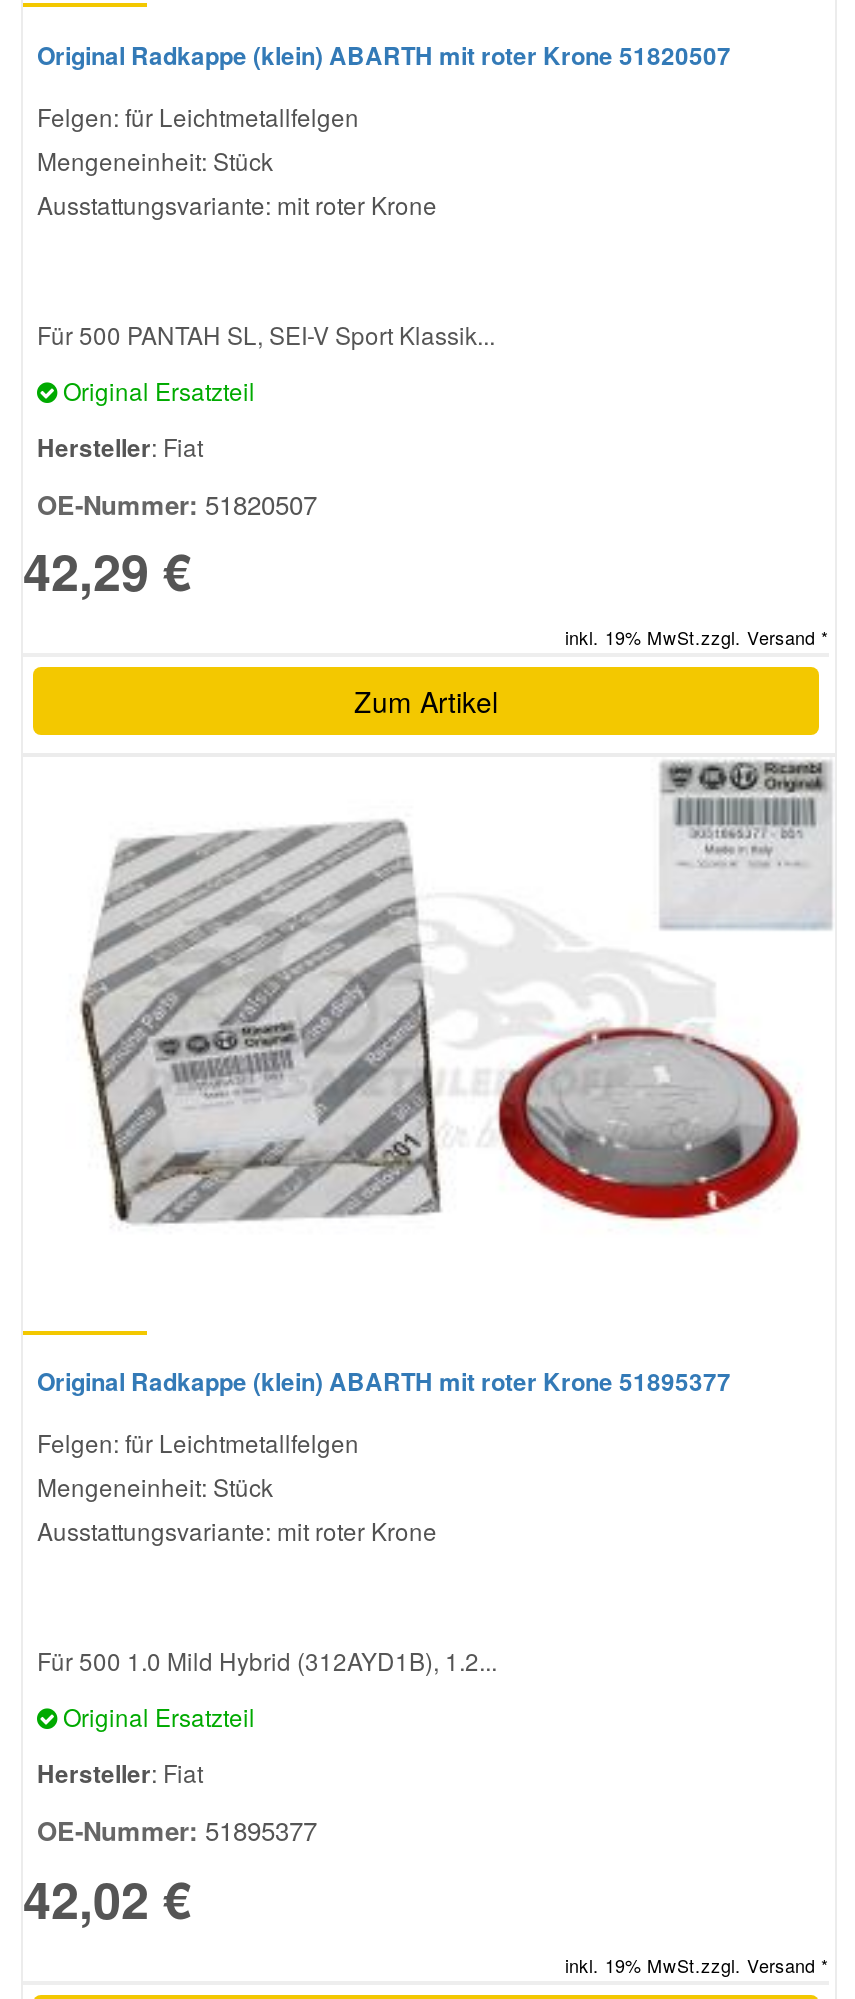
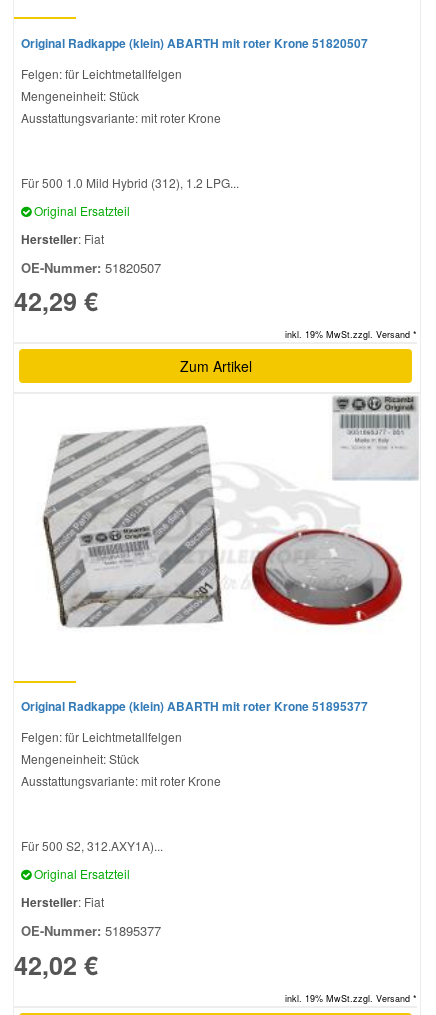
[37,316,495,350] Für 500 PANTAH SL, SEI-V Sport Klassik... -> [21,174,239,191] Für 500 1.0 Mild Hybrid (312), 1.2 LPG...
[37,1644,497,1678] Für 500 1.0 Mild Hybrid (312AYD1B), 1.2... -> [21,837,163,854] Für 500 S2, 312.AXY1A)...

